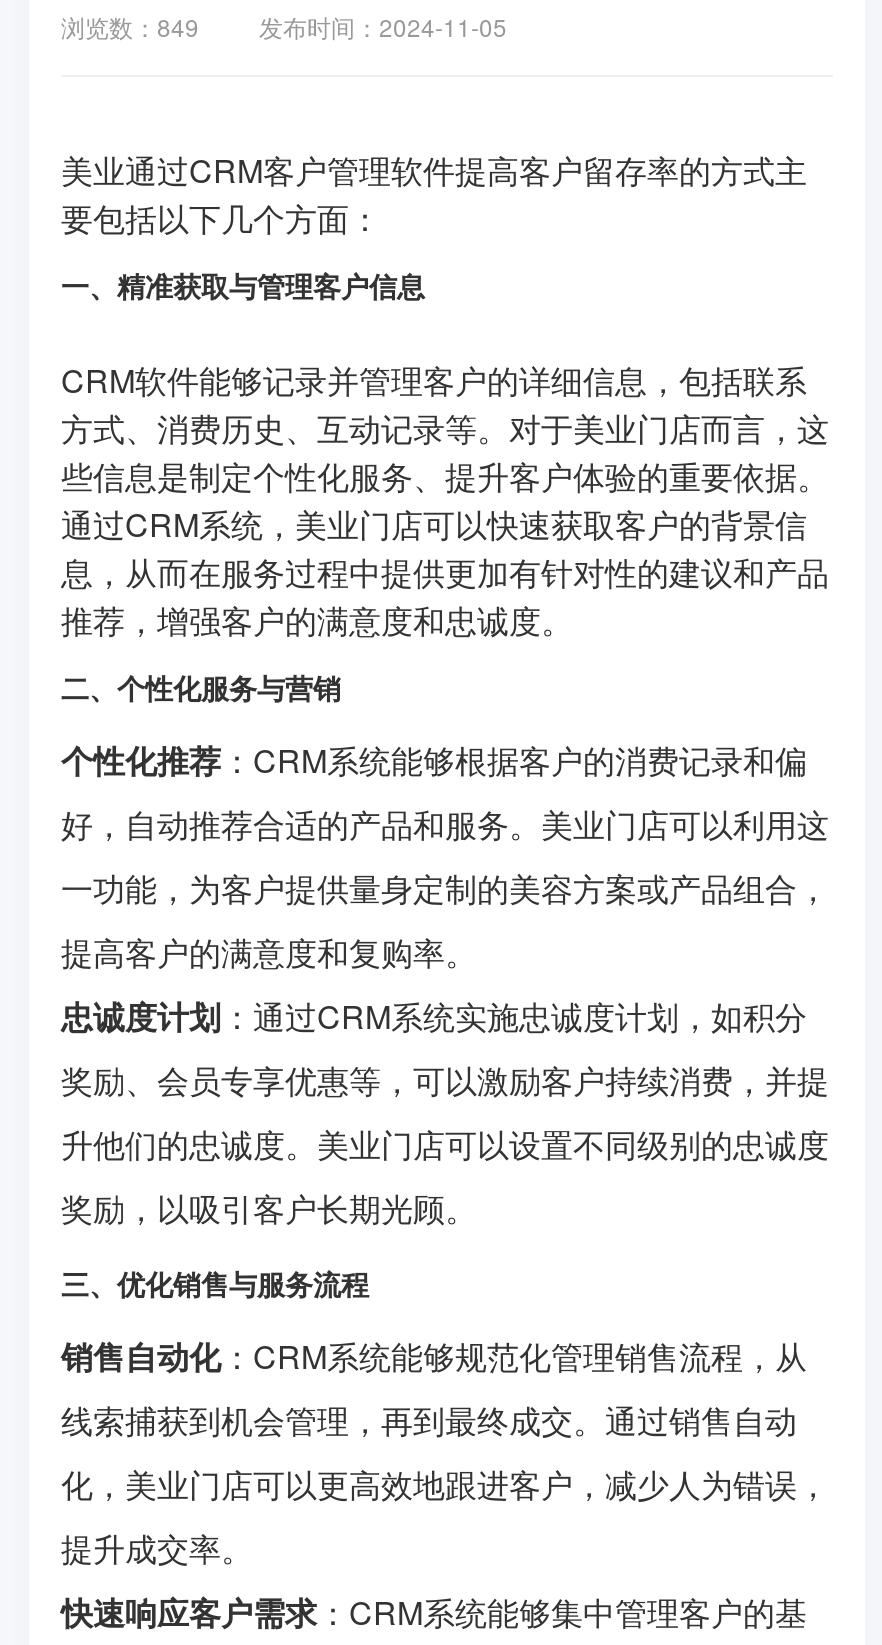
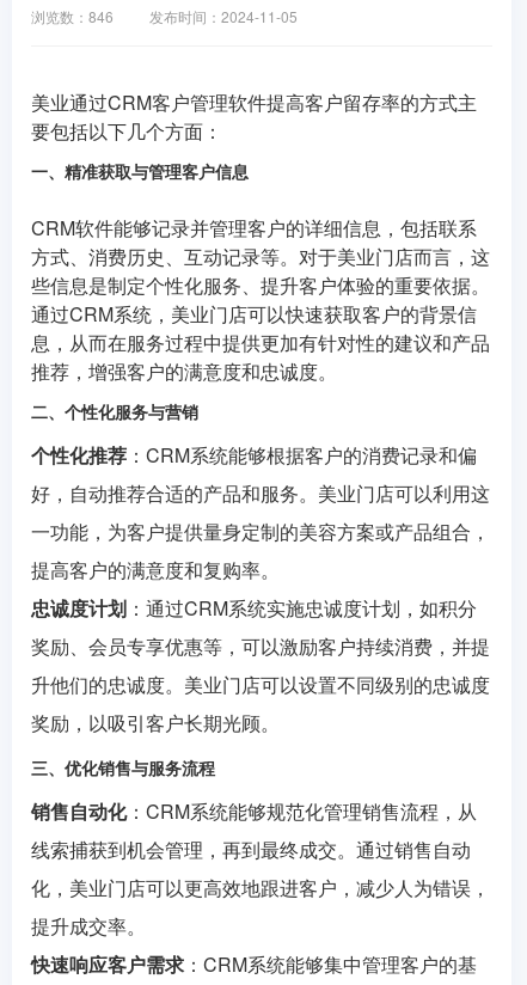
[61,9,507,43] 浏览数：849 发布时间：2024-11-05 -> [31,6,298,26] 浏览数：846 发布时间：2024-11-05

